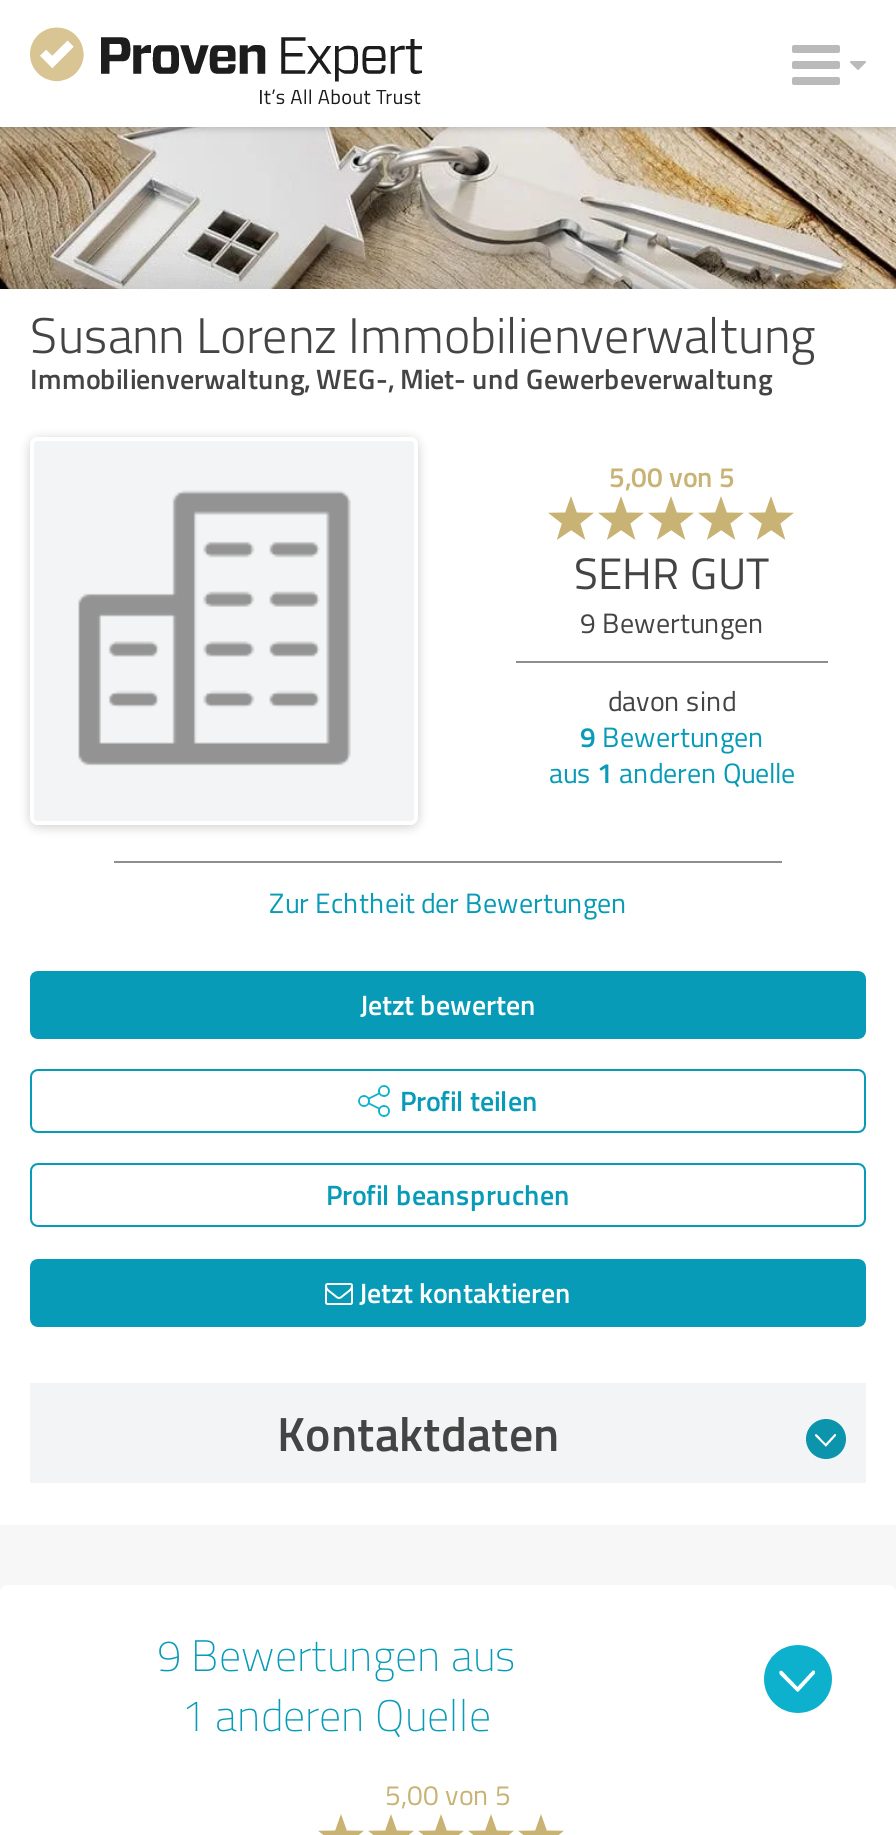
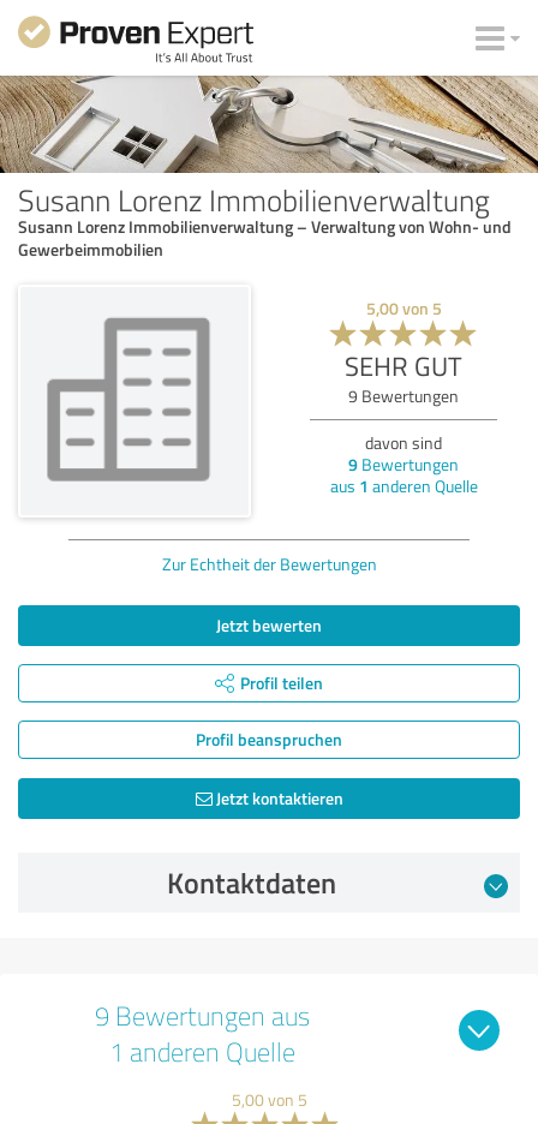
[30,358,772,396] Immobilienverwaltung, WEG-, Miet- und Gewerbeverwaltung -> [18,214,512,260] Susann Lorenz Immobilienverwaltung – Verwaltung von Wohn- und | Gewerbeimmobilien

